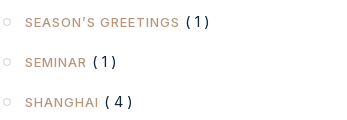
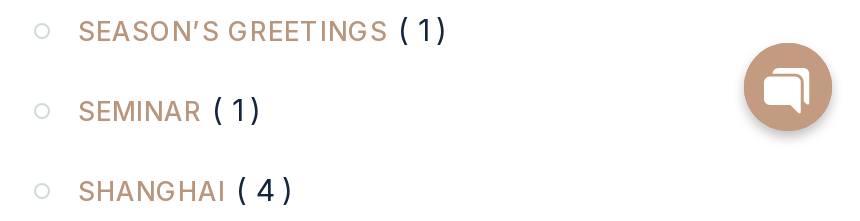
none -> [740,41,836,141] [image]

